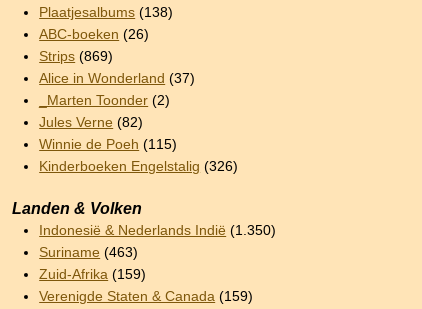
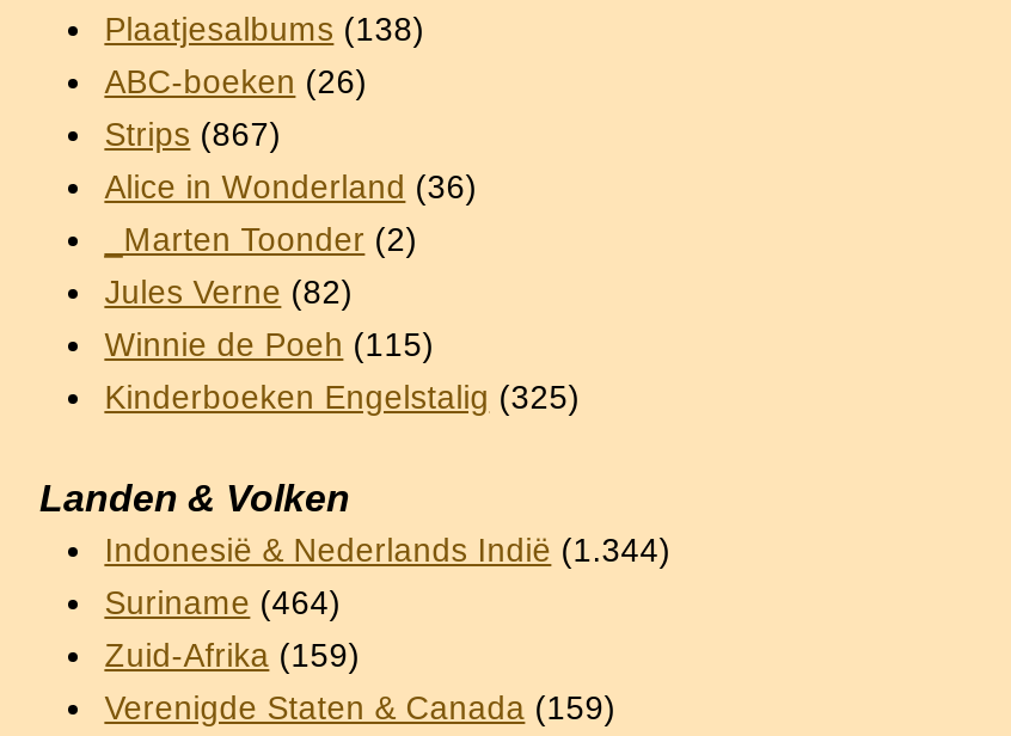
[39,49,113,64] Strips (869) -> [104,116,281,152] Strips (867)
[39,71,195,86] Alice in Wonderland (37) -> [104,169,477,205] Alice in Wonderland (36)
[39,159,238,174] Kinderboeken Engelstalig (326) -> [104,379,580,415] Kinderboeken Engelstalig (325)
[39,223,276,238] Indonesië & Nederlands Indië (1.350) -> [104,532,671,568] Indonesië & Nederlands Indië (1.344)
[39,245,138,260] Suriname (463) -> [104,585,341,621] Suriname (464)

